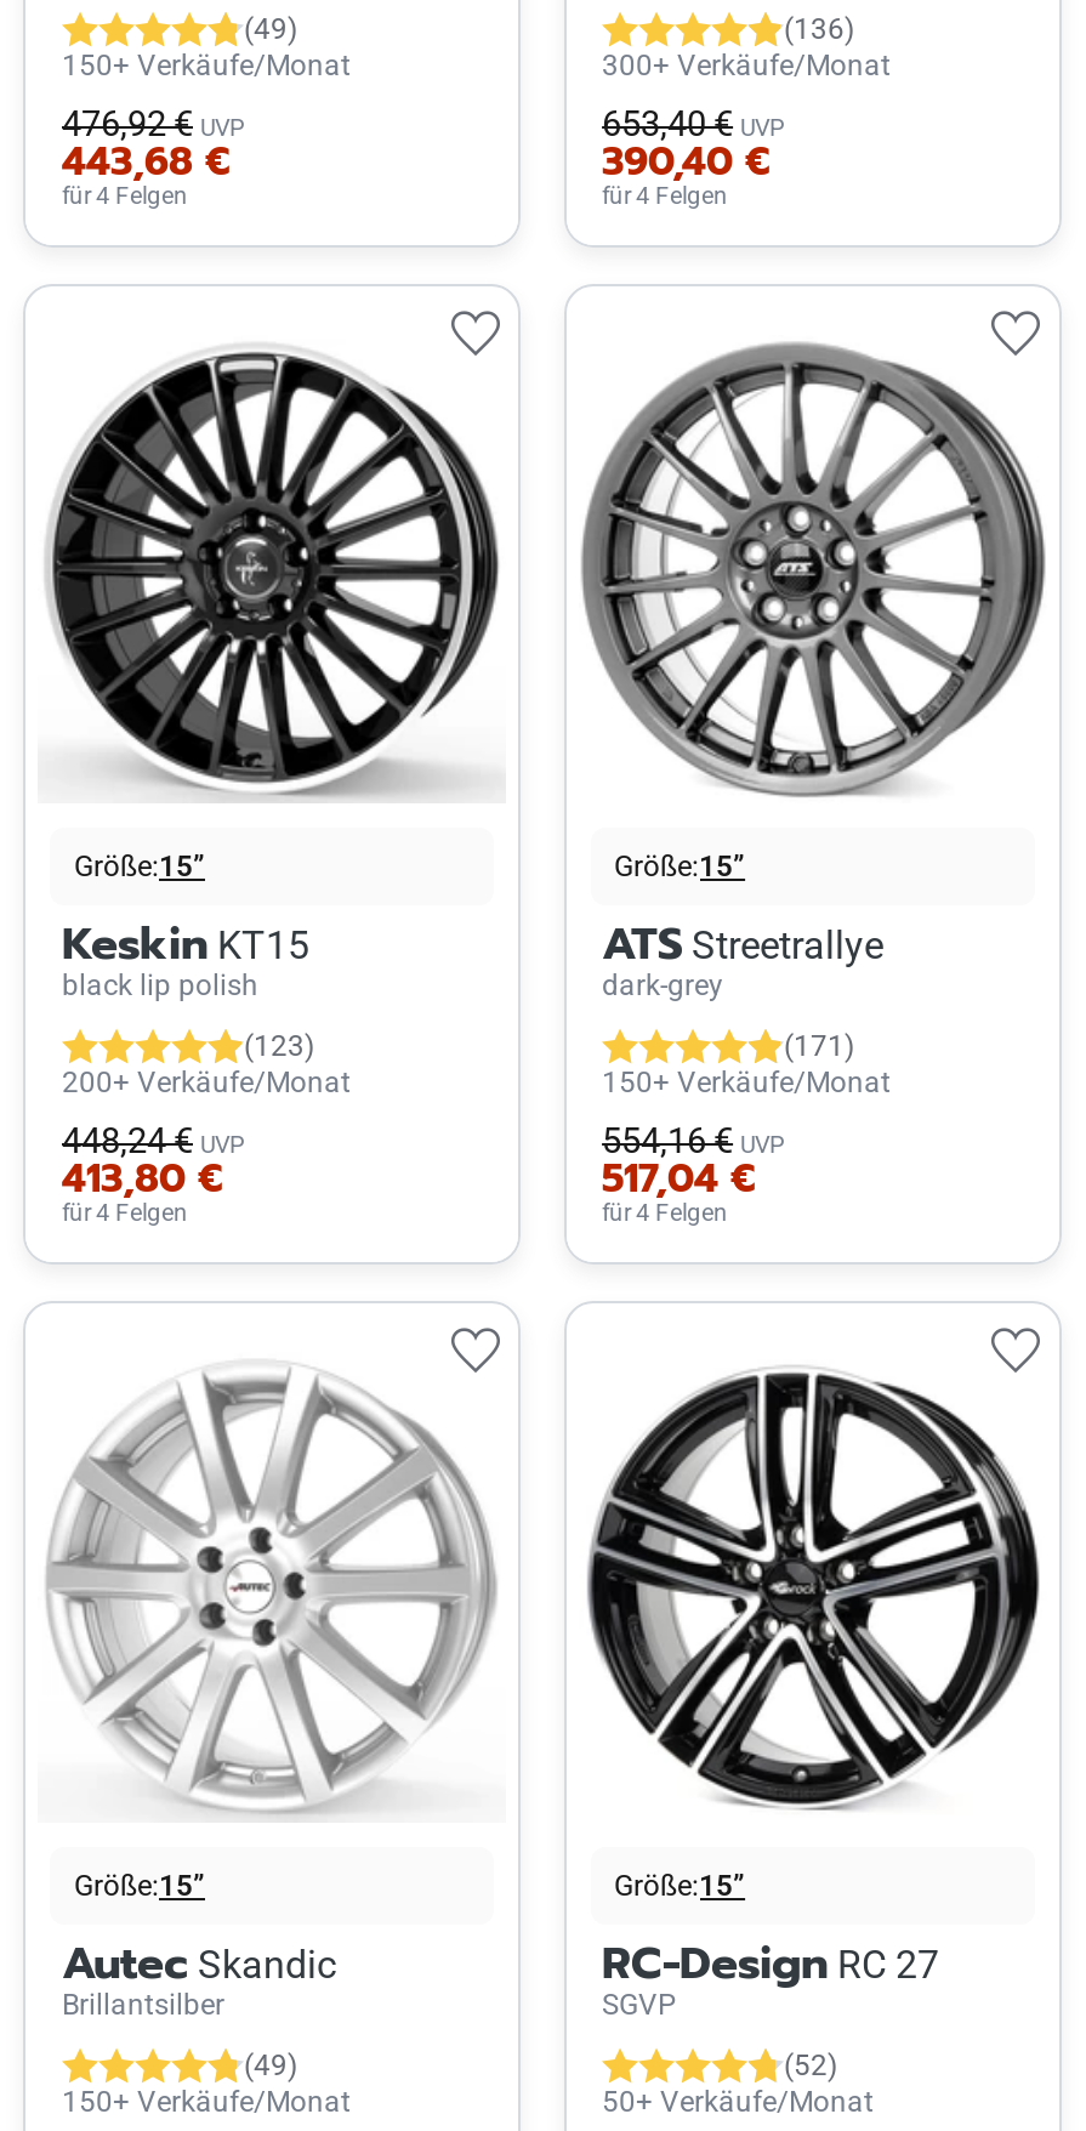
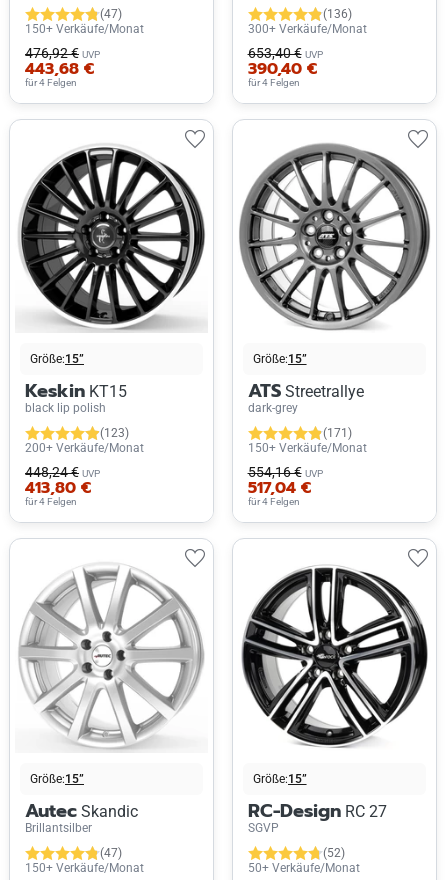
[244,12,297,46] (49) -> [100,7,122,21] (47)
[244,2048,297,2082] (49) -> [100,846,122,860] (47)

